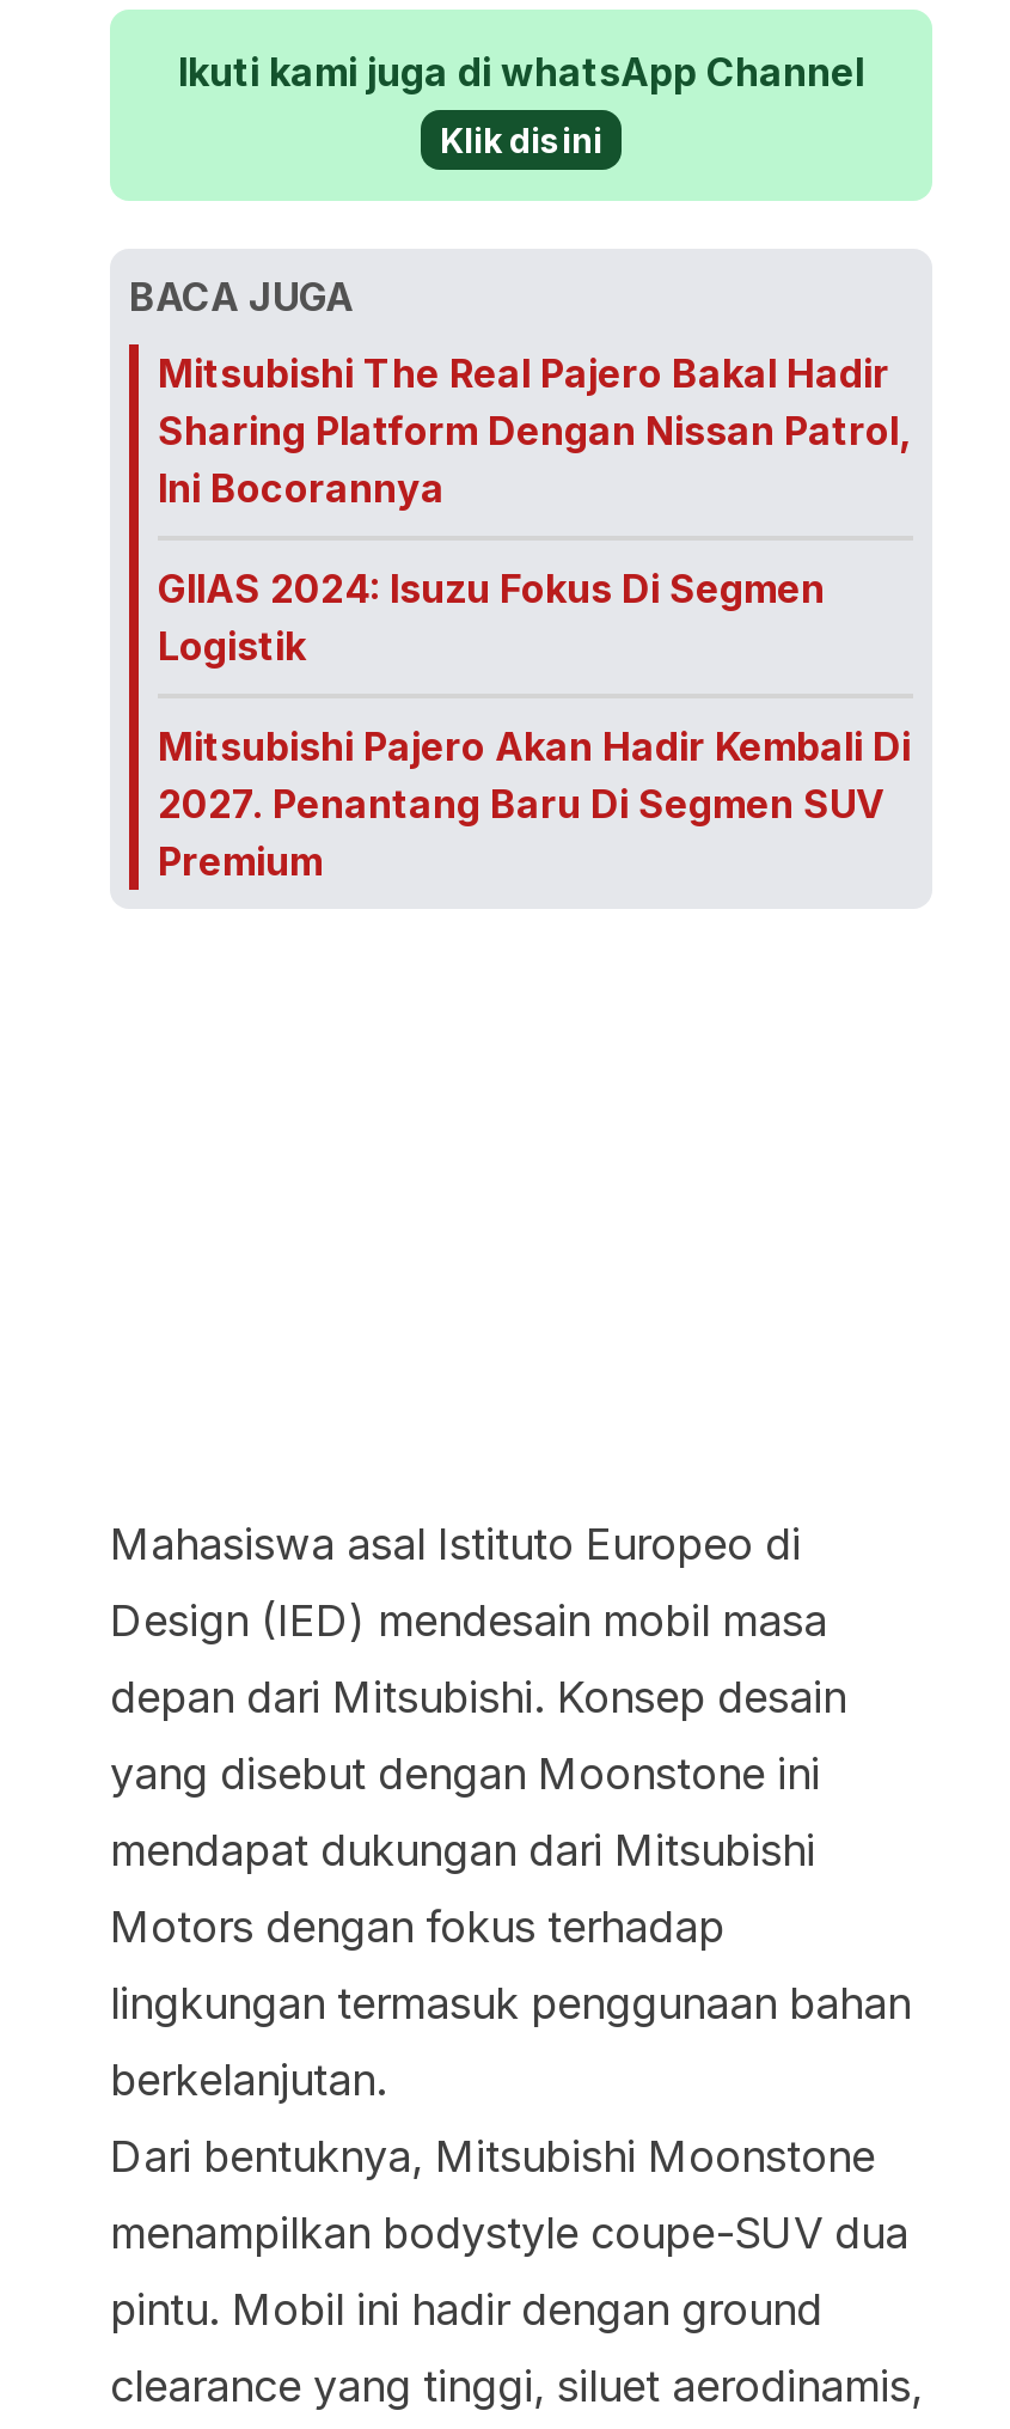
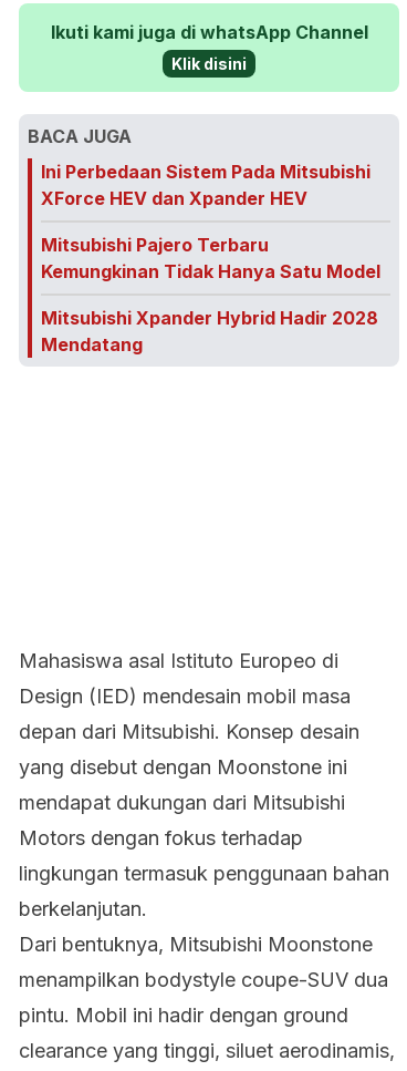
[158,349,911,512] Mitsubishi The Real Pajero Bakal Hadir | Sharing Platform Dengan Nissan Patrol, | Ini Bocorannya -> [41,161,371,209] Ini Perbedaan Sistem Pada Mitsubishi | XForce HEV dan Xpander HEV
[158,564,825,670] GIIAS 2024: Isuzu Fokus Di Segmen | Logistik -> [41,234,380,282] Mitsubishi Pajero Terbaru | Kemungkinan Tidak Hanya Satu Model
[158,722,911,885] Mitsubishi Pajero Akan Hadir Kembali Di | 2027. Penantang Baru Di Segmen SUV | Premium -> [41,307,378,356] Mitsubishi Xpander Hybrid Hadir 2028 | Mendatang

